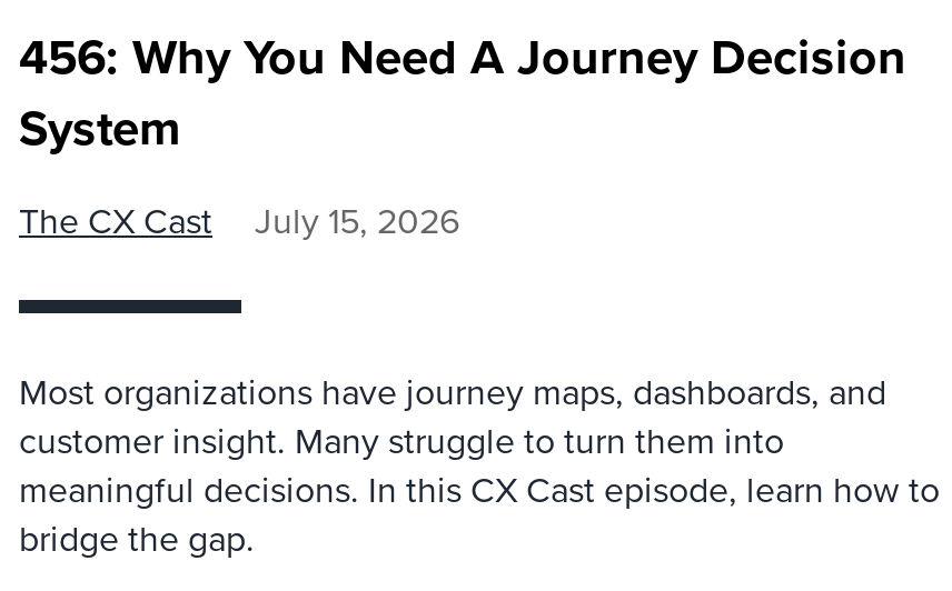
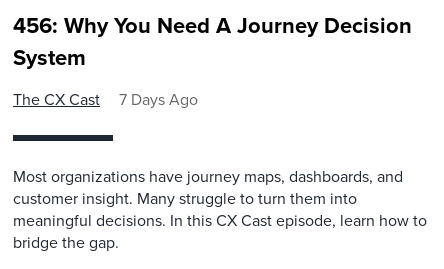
[19,195,459,246] The CX Cast July 15, 2026 -> [13,88,198,111] The CX Cast 7 Days Ago

